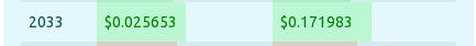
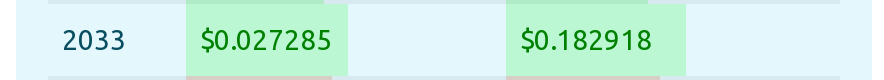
[104,13,177,31] $0.025653 -> [200,24,332,56] $0.027285
[280,13,353,31] $0.171983 -> [520,24,652,56] $0.182918

